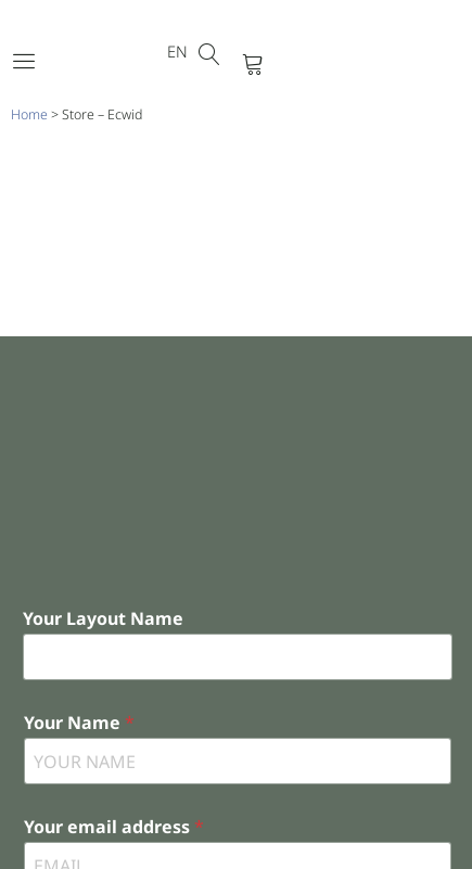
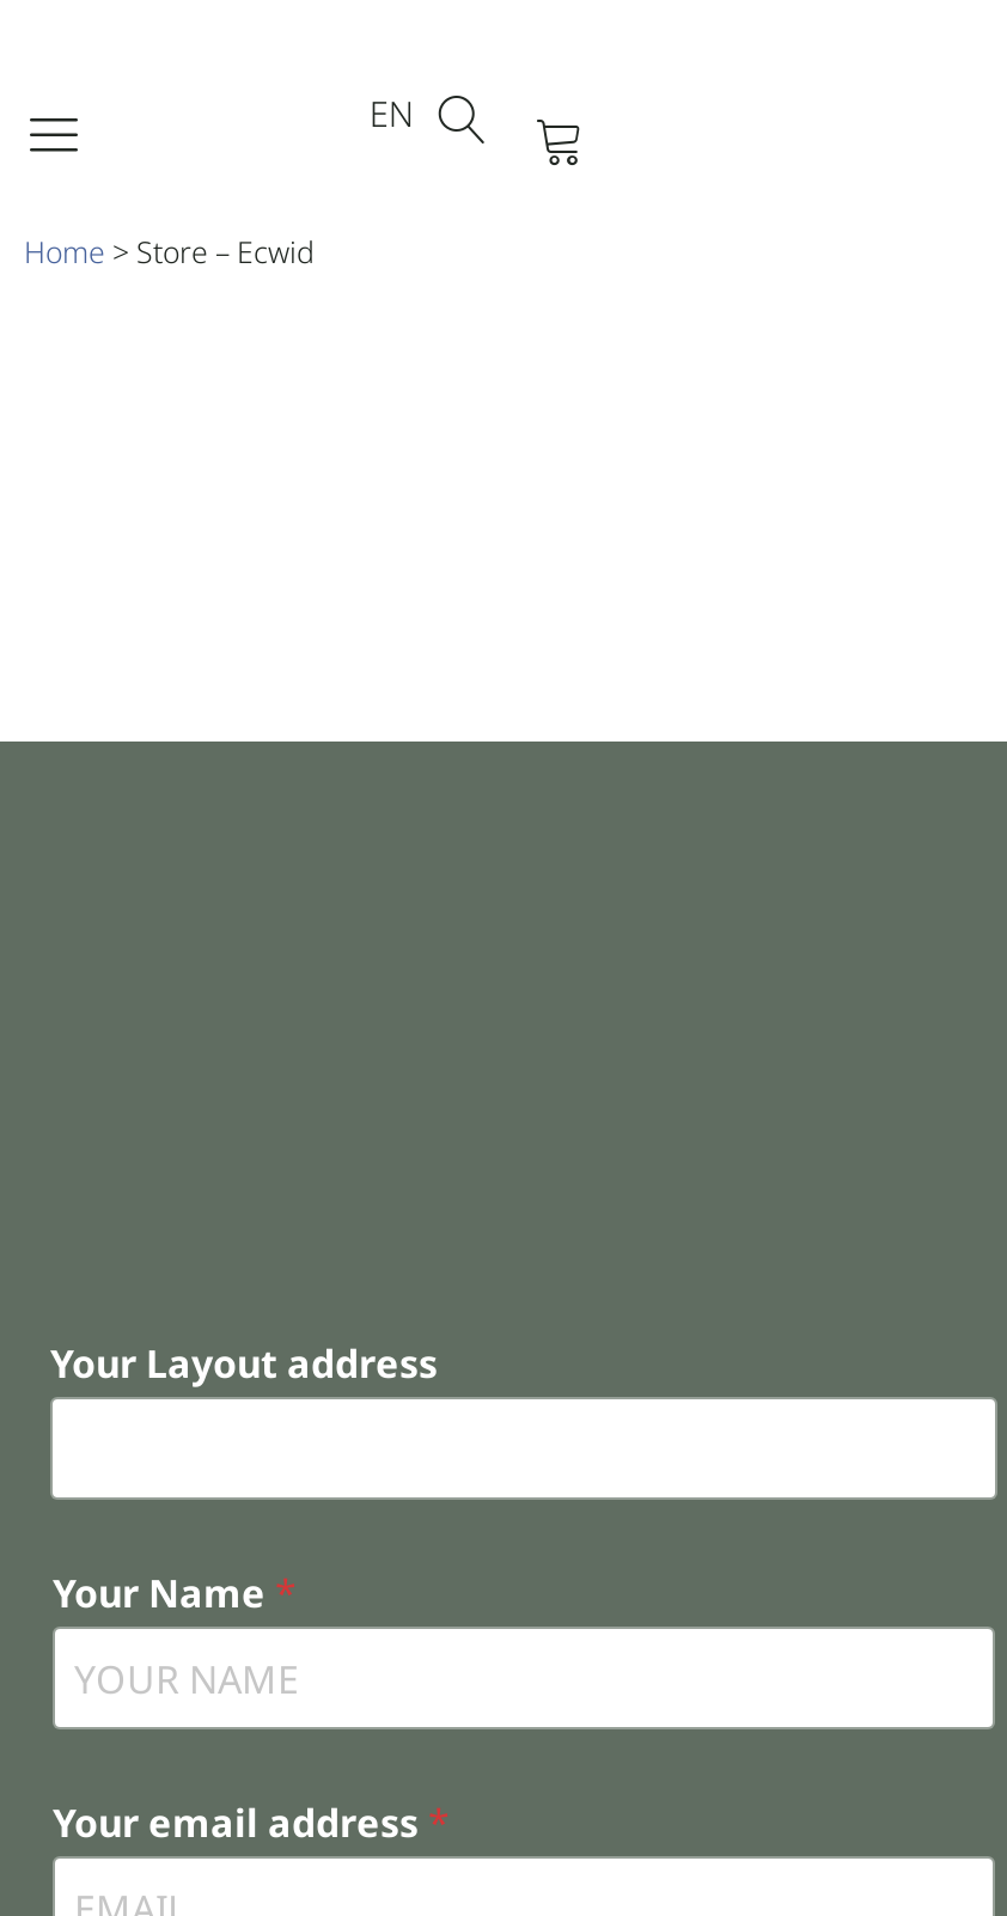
[23,606,183,630] Your Layout Name -> [50,1337,438,1390] Your Layout address

